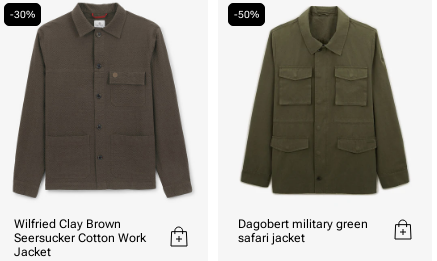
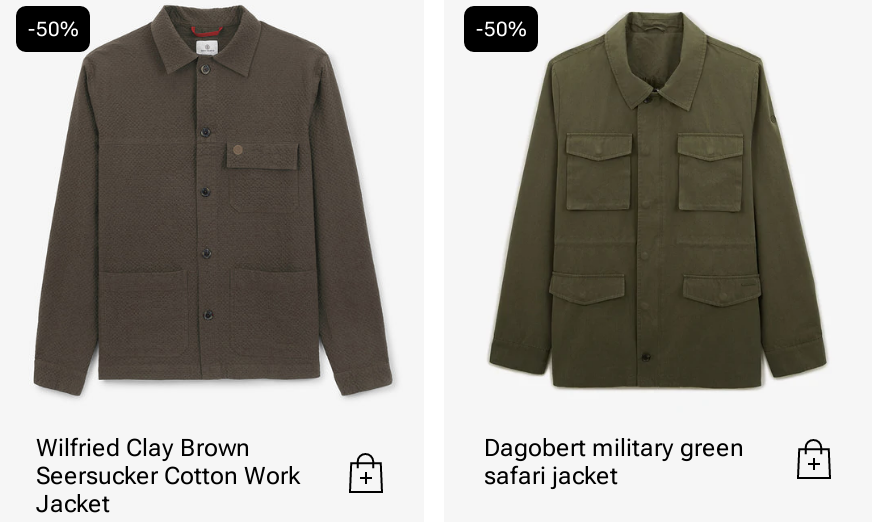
[10,8,35,19] -30% -> [28,17,78,39] -50%

